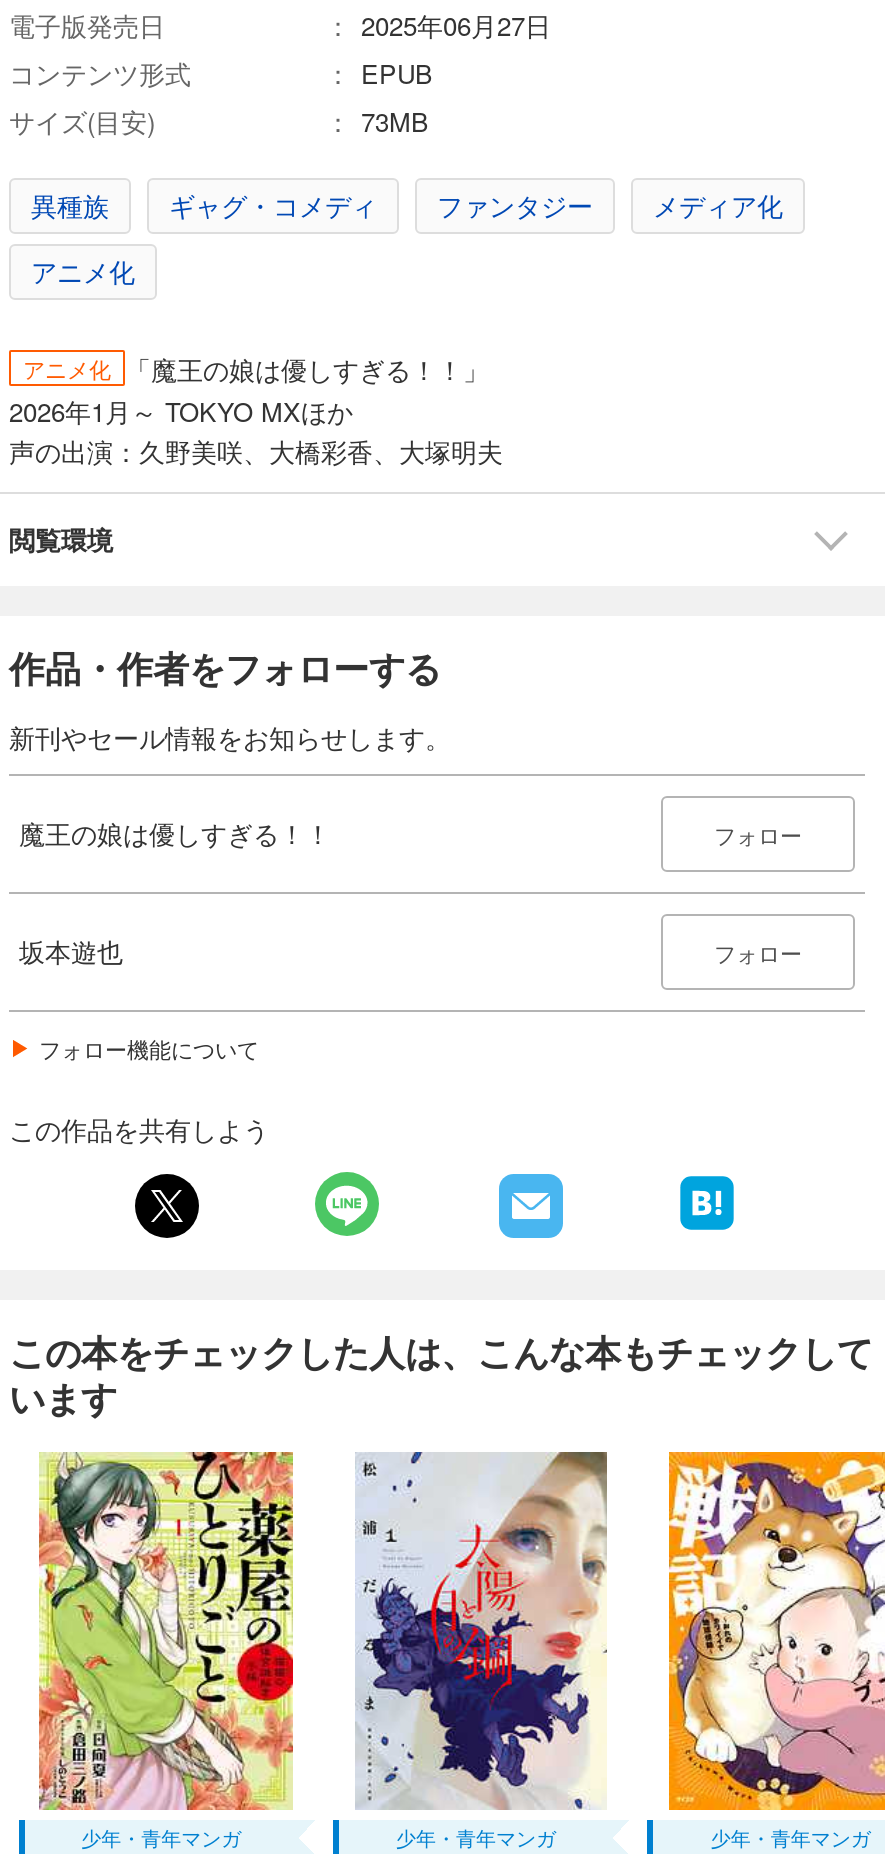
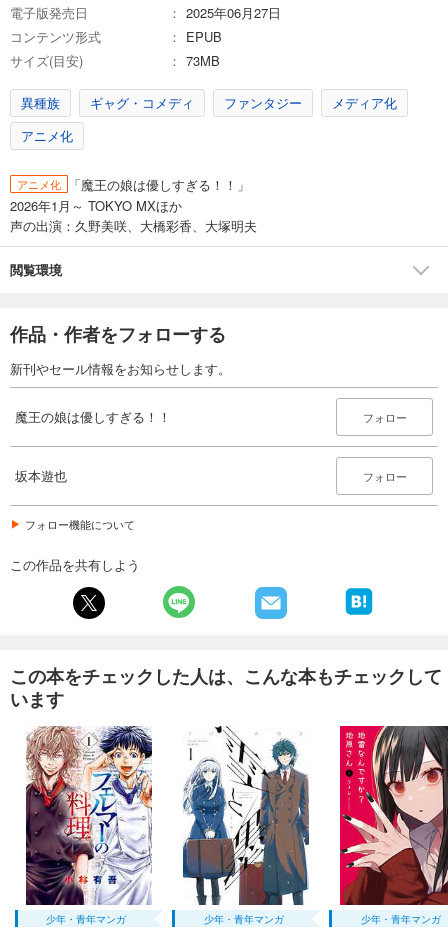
[37,1450,295,1812] [image] -> [25,725,153,906] [image]
[355,1450,609,1810] [image] -> [182,726,310,906] [image]
[667,1450,879,1812] [image] -> [339,725,445,906] [image]

